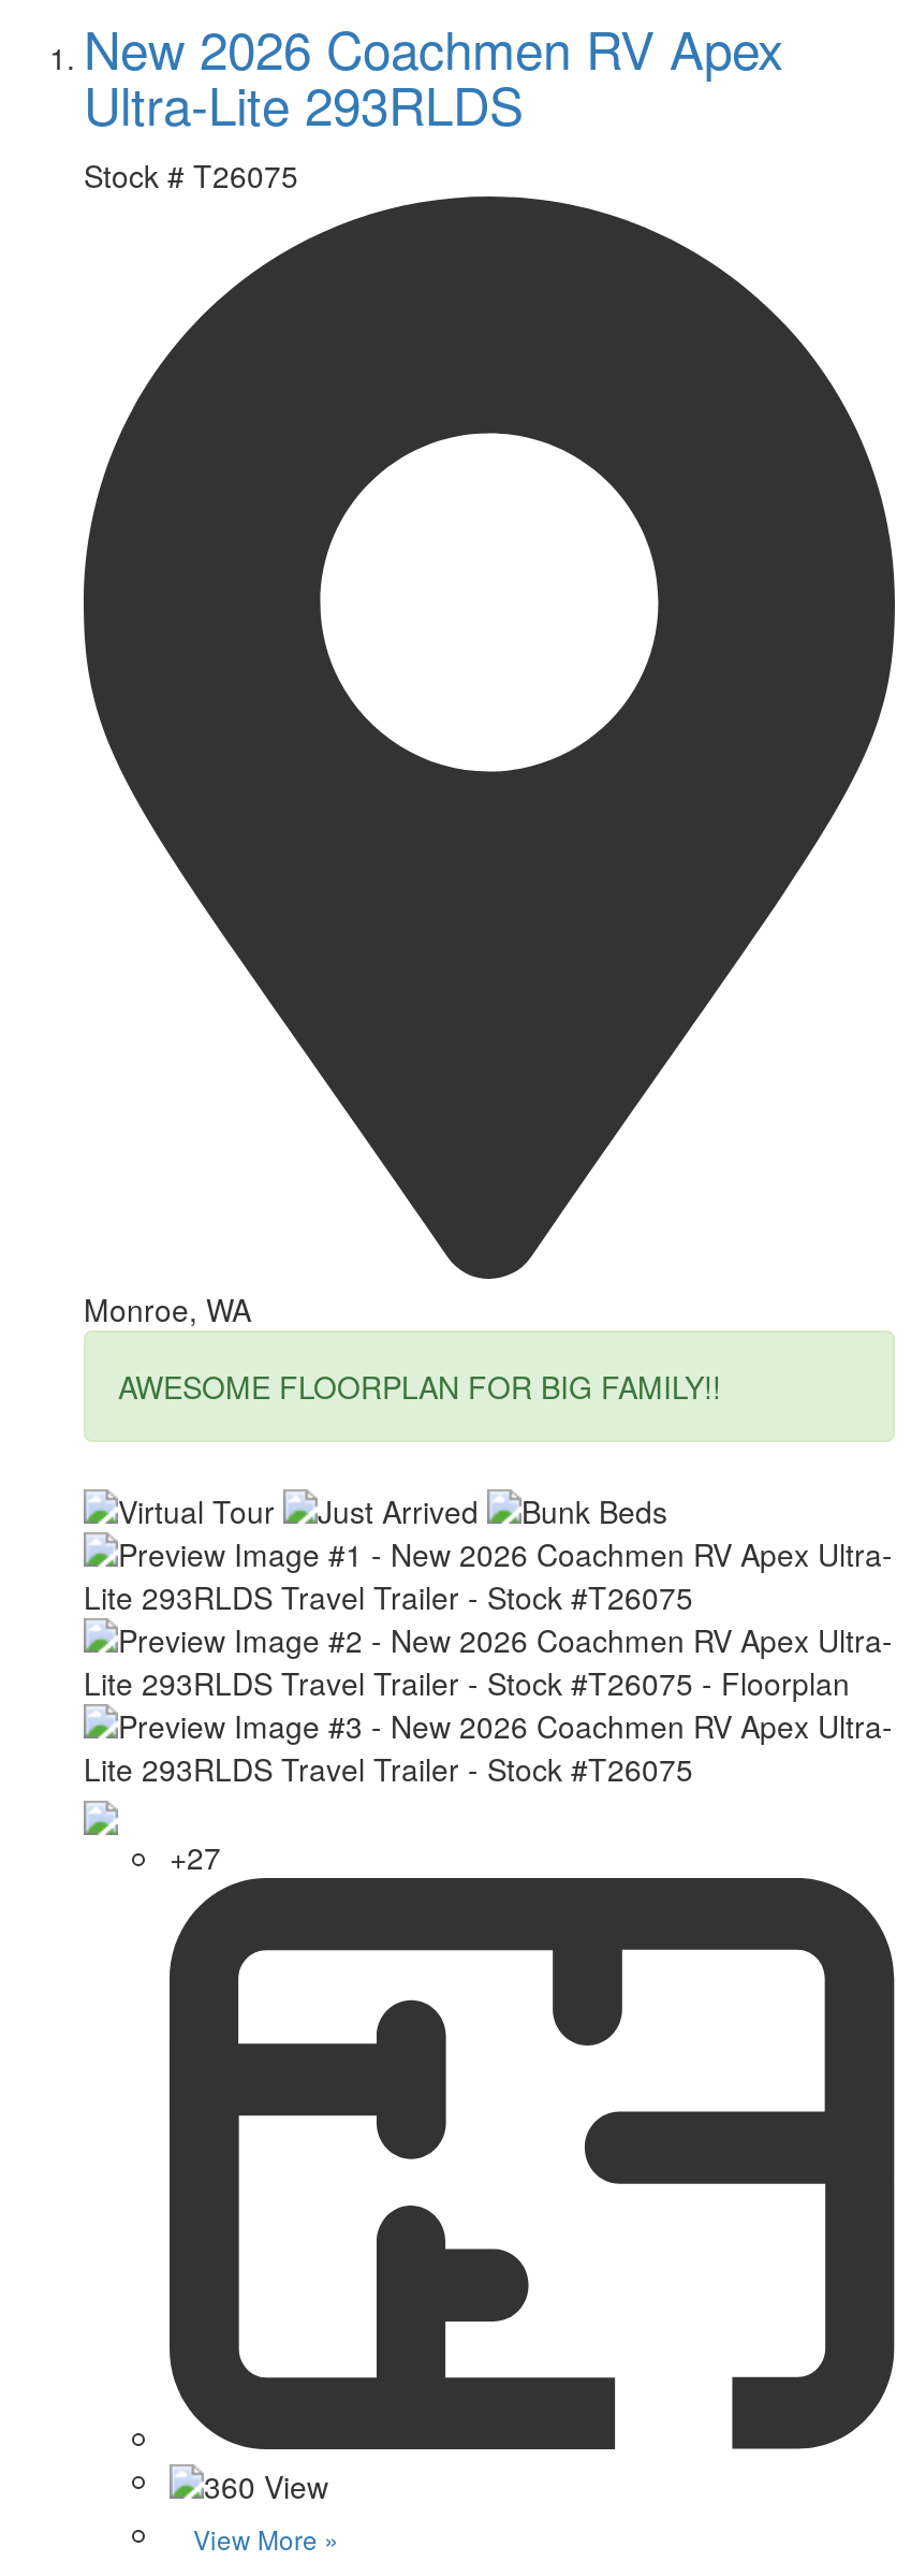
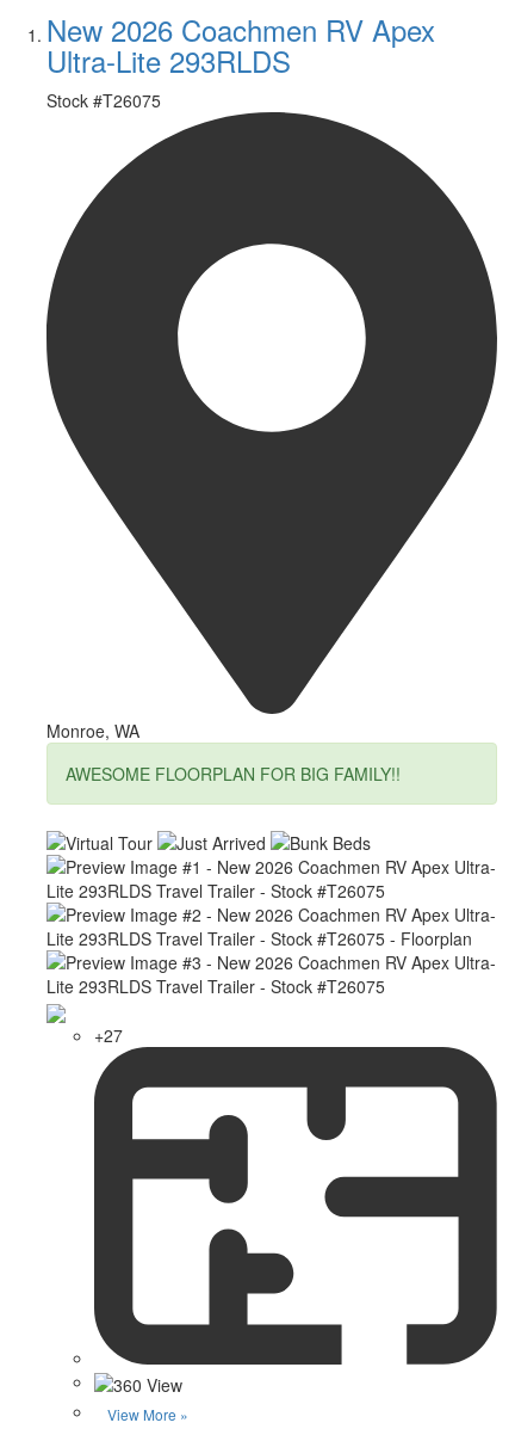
[84,154,298,197] Stock # T26075 -> [46,88,161,112] Stock #T26075

